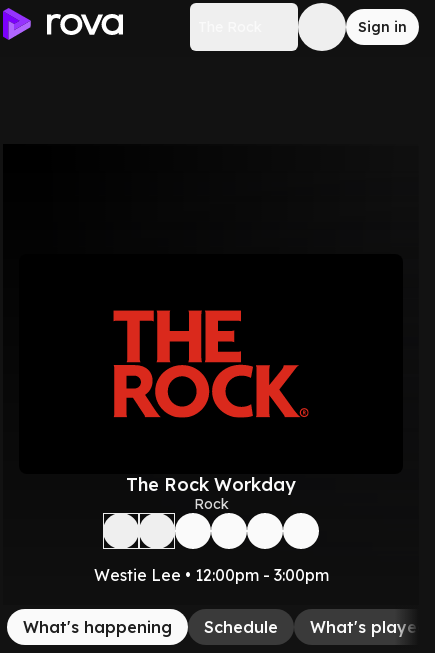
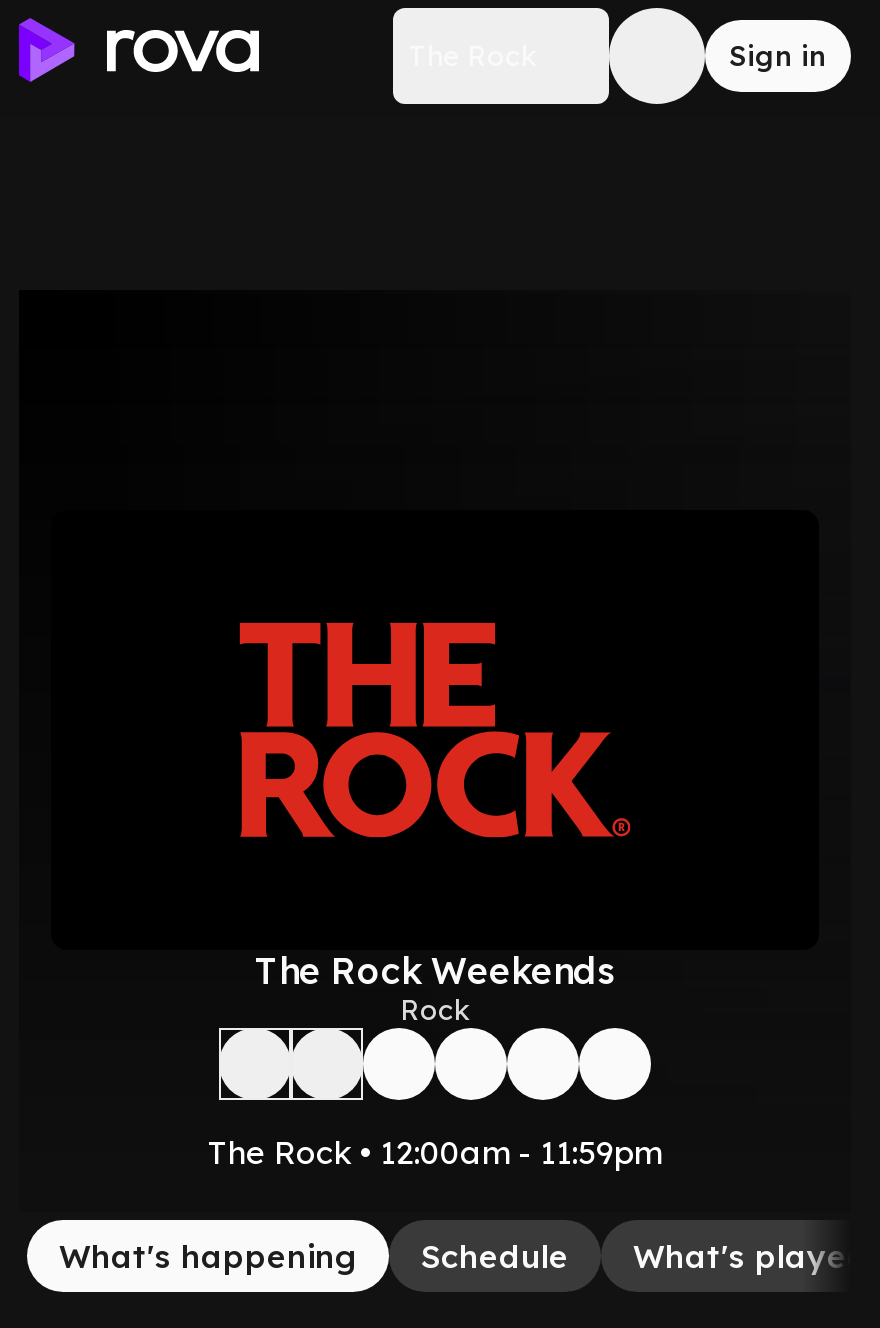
[126,473,296,496] The Rock Workday -> [255,948,615,994] The Rock Weekends
[93,565,328,585] Westie Lee • 12:00pm - 3:00pm -> [208,1132,662,1172] The Rock • 12:00am - 11:59pm

